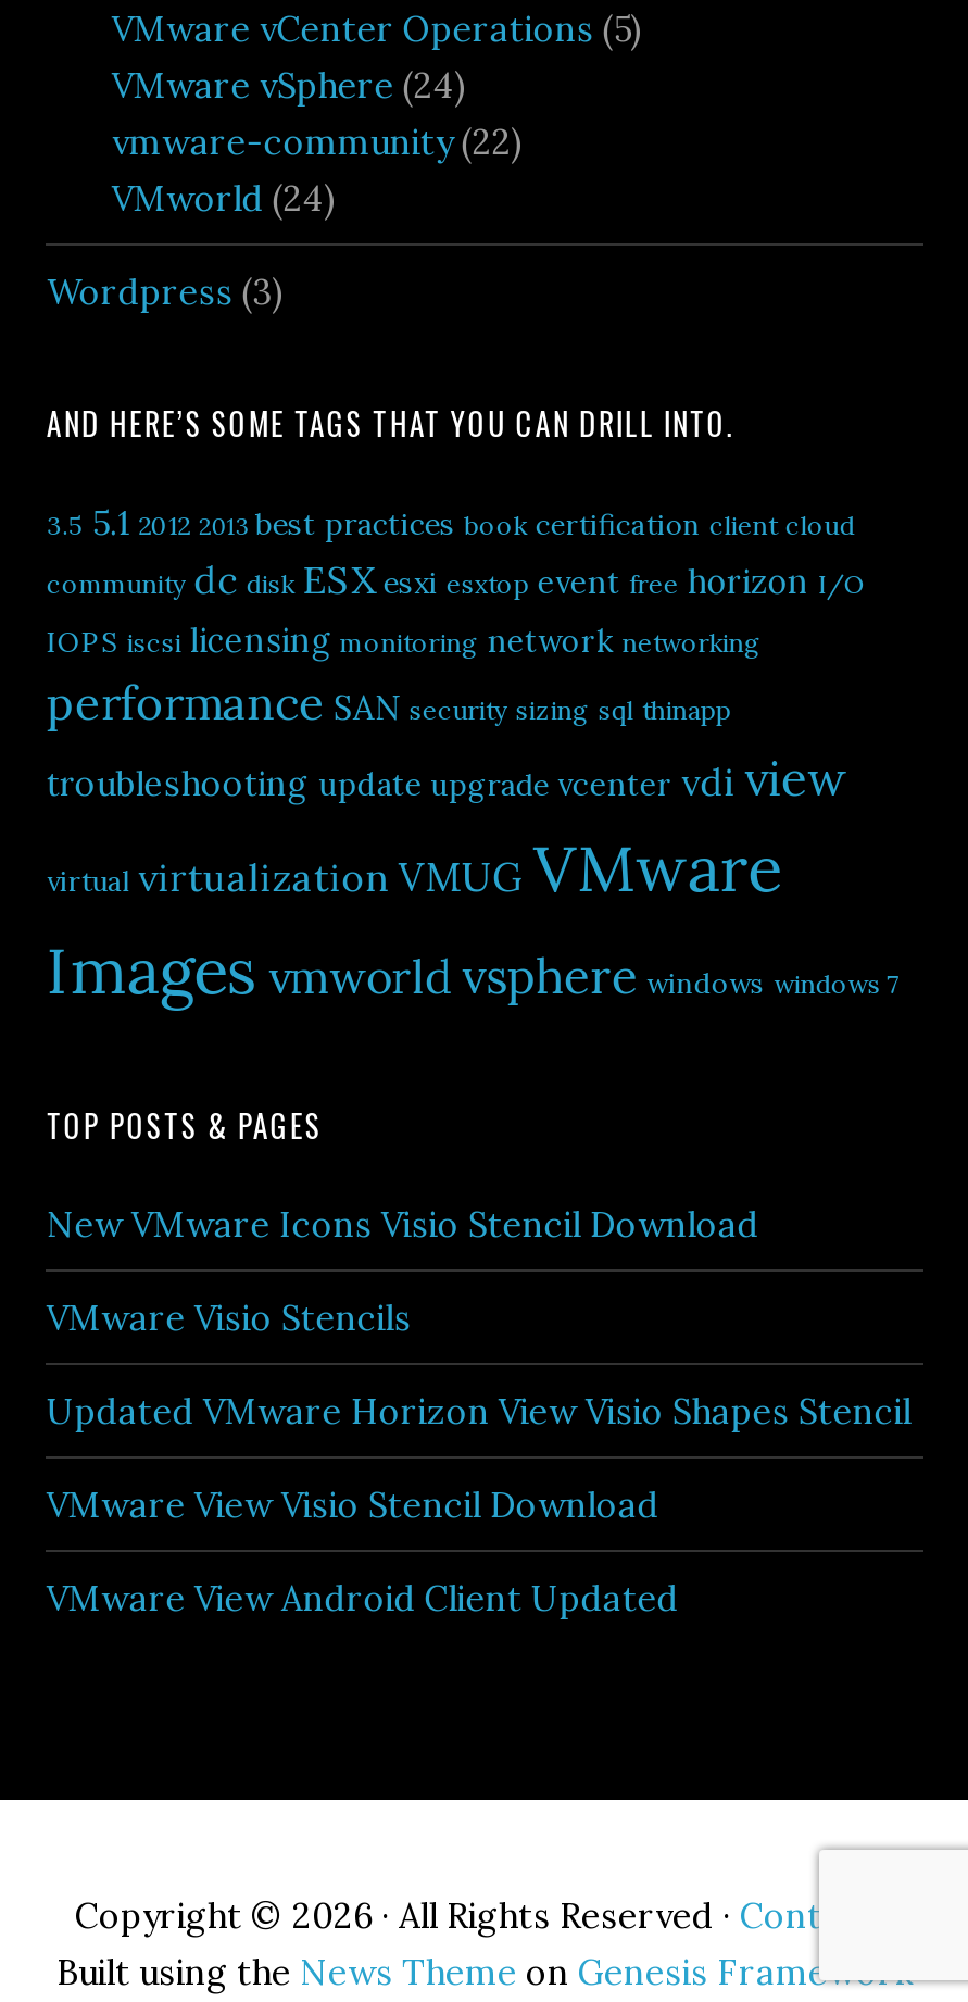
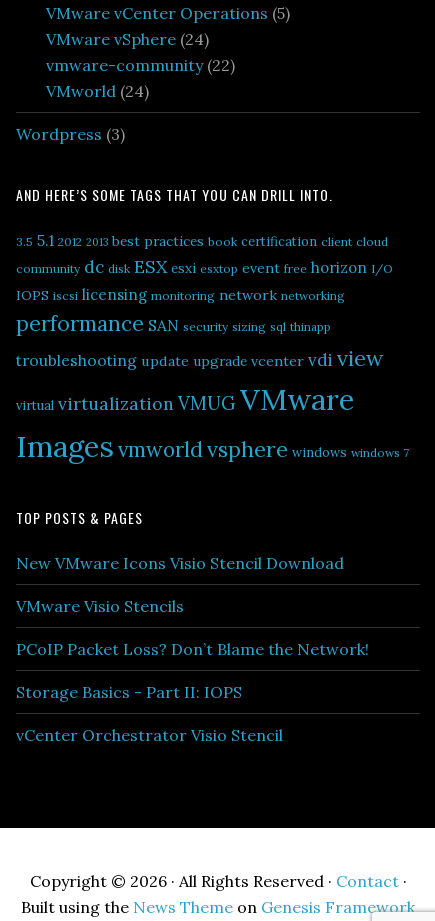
[46,1389,911,1432] Updated VMware Horizon View Visio Shapes Stencil -> [16,639,369,659] PCoIP Packet Loss? Don’t Blame the Network!
[46,1482,659,1526] VMware View Visio Stencil Download -> [16,682,242,702] Storage Basics - Part II: IOPS
[46,1576,679,1619] VMware View Android Client Updated -> [16,725,283,745] vCenter Orchestrator Visio Stencil

